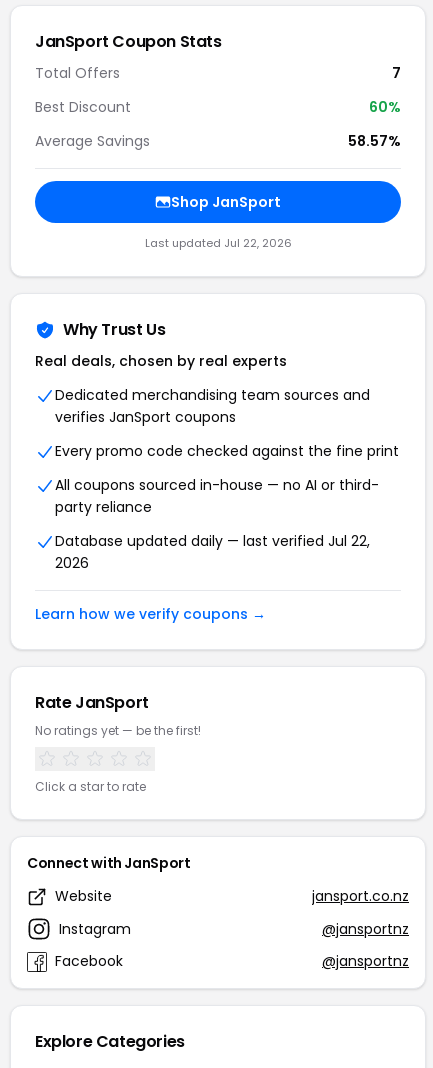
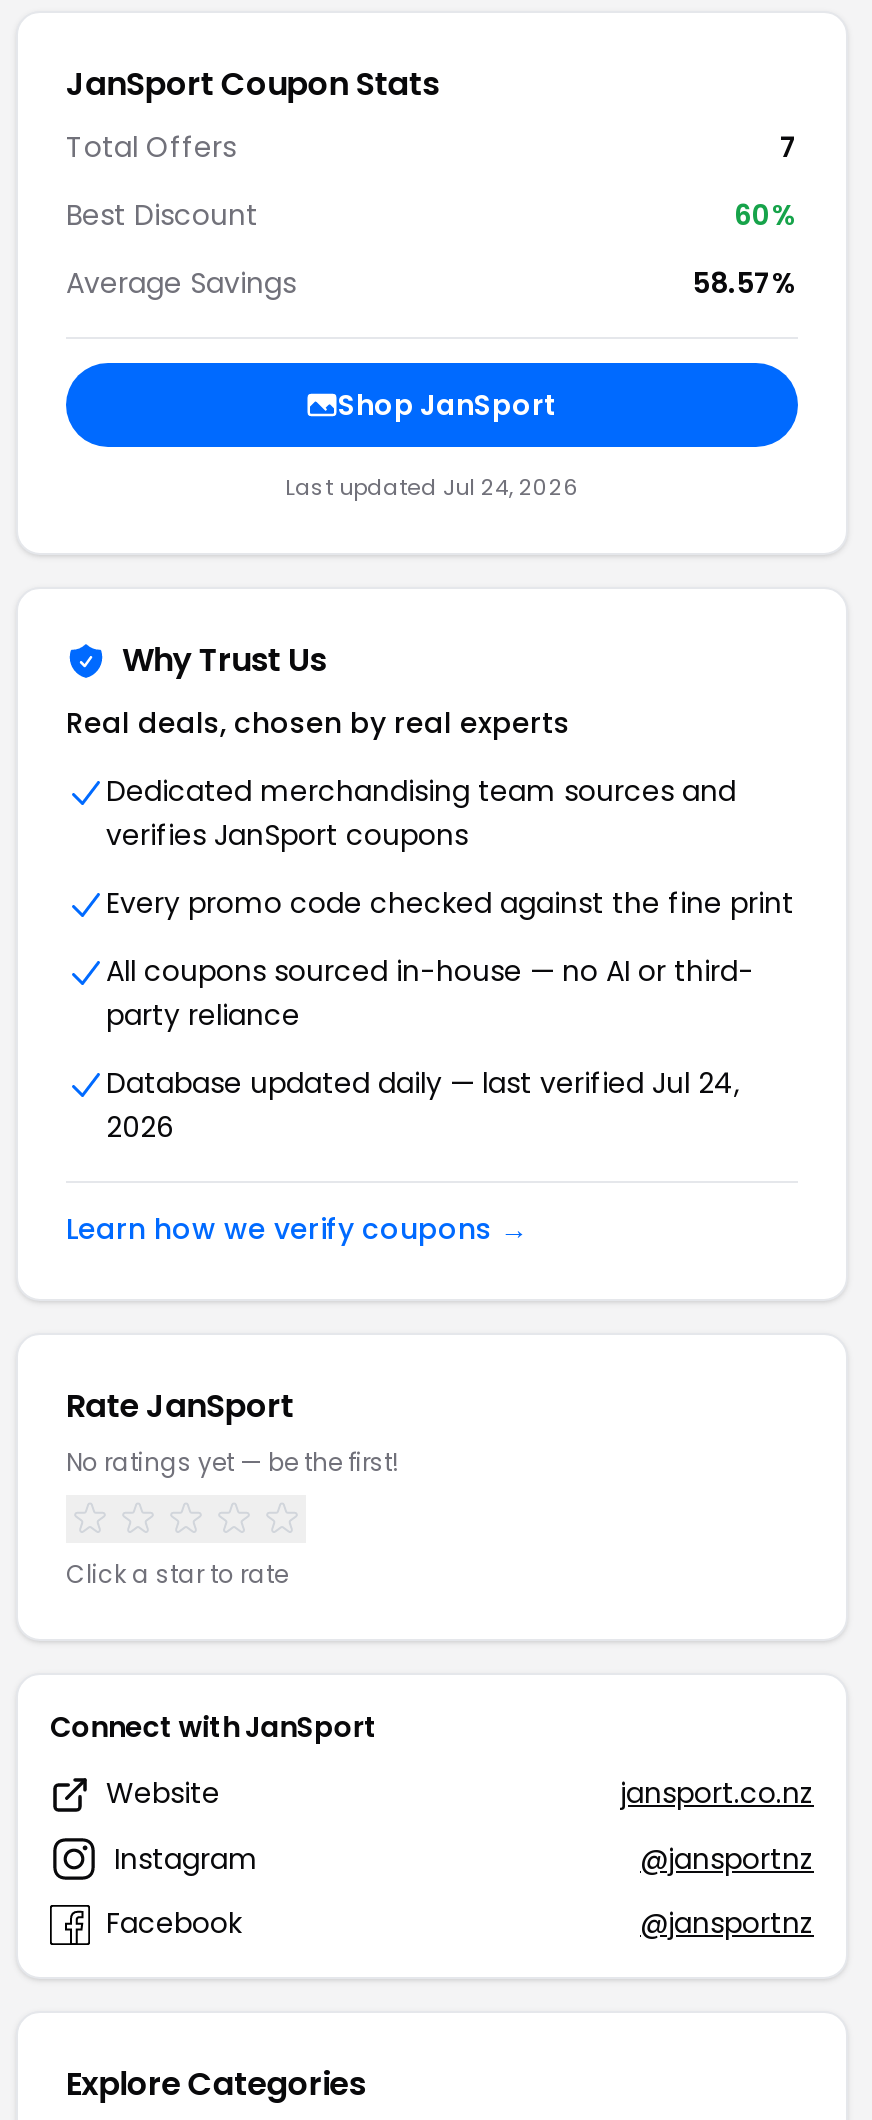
[144,235,291,251] Last updated Jul 22, 2026 -> [285,471,579,503] Last updated Jul 24, 2026
[55,531,370,551] Database updated daily — last verified Jul 22, -> [106,1063,740,1103] Database updated daily — last verified Jul 24,

